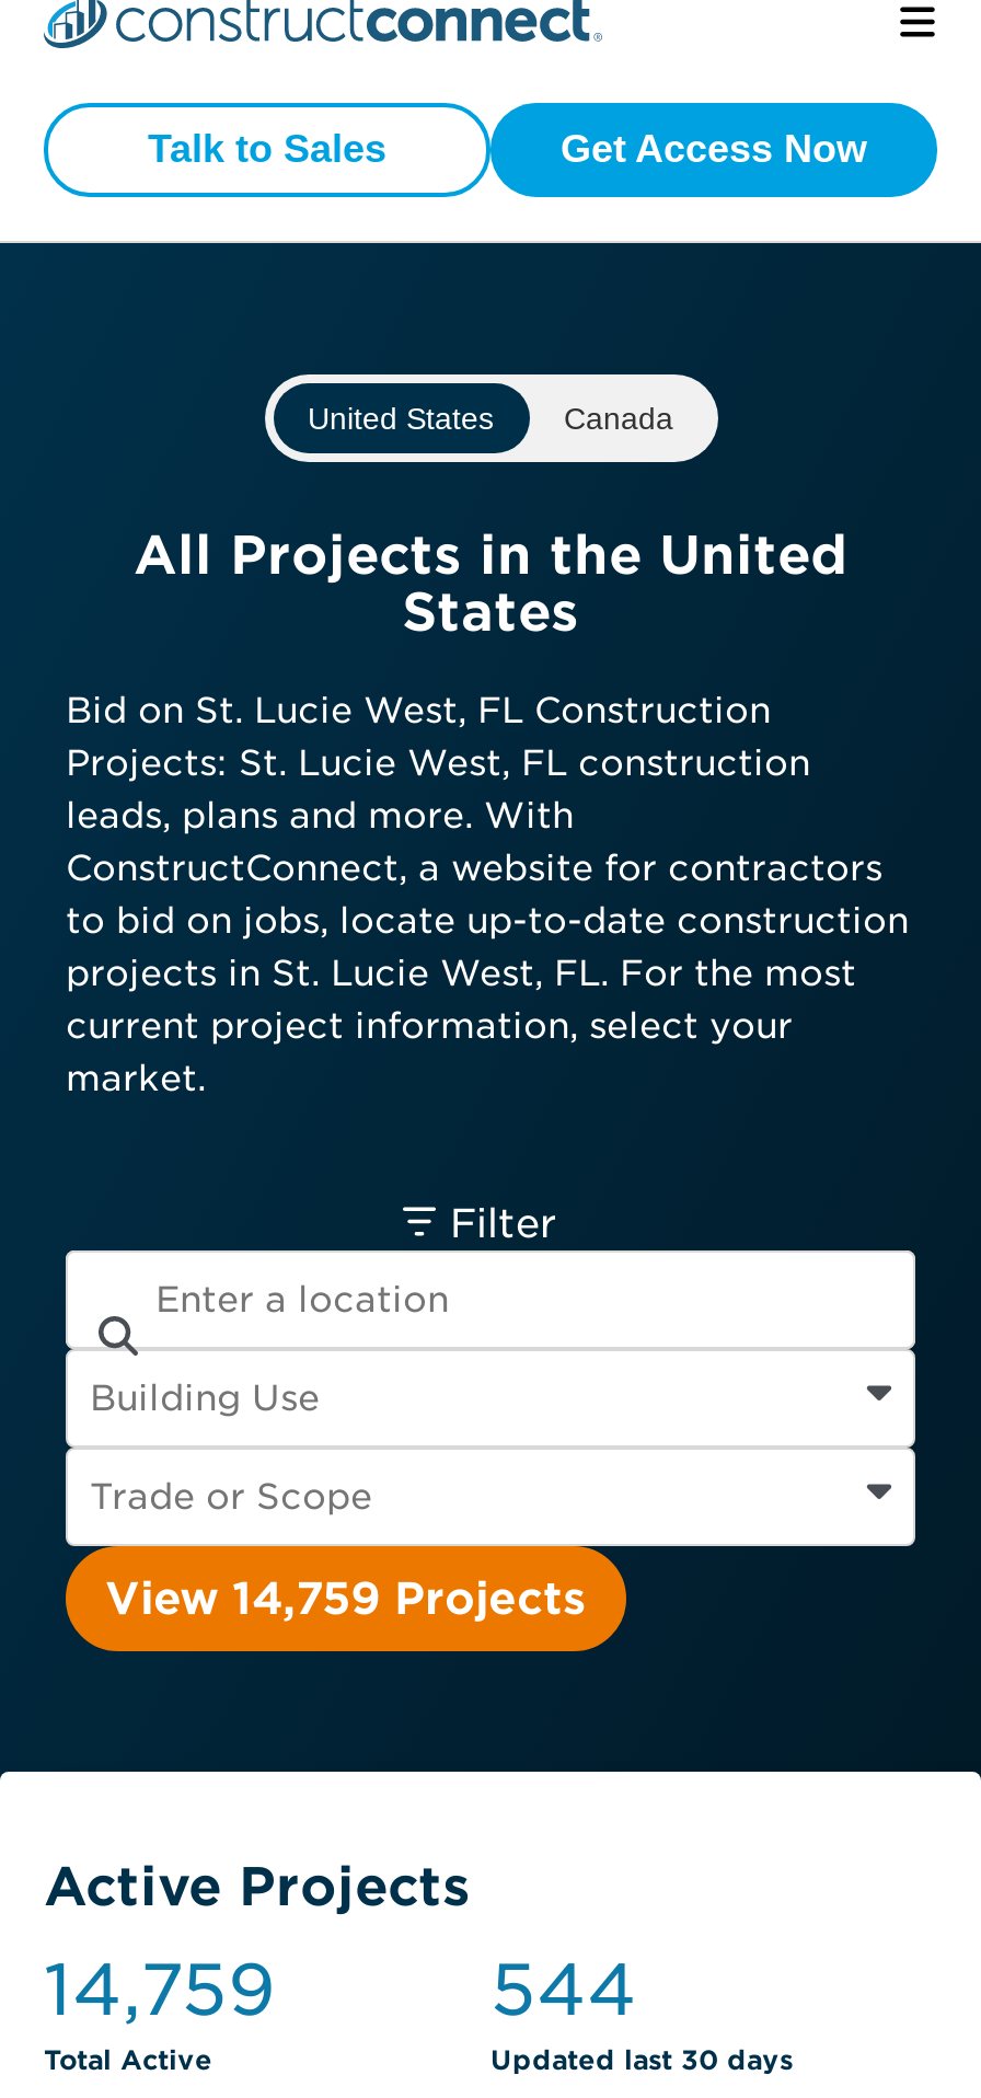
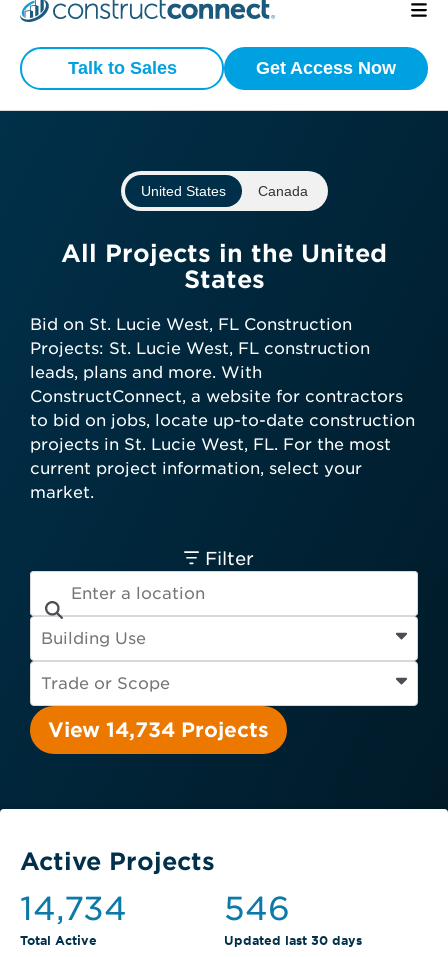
[105,1572,587,1625] View 14,759 Projects -> [48,718,269,742] View 14,734 Projects
[44,1947,276,2032] 14,759 -> [20,889,127,928] 14,734
[490,1947,637,2032] 544 -> [224,889,290,928] 546

